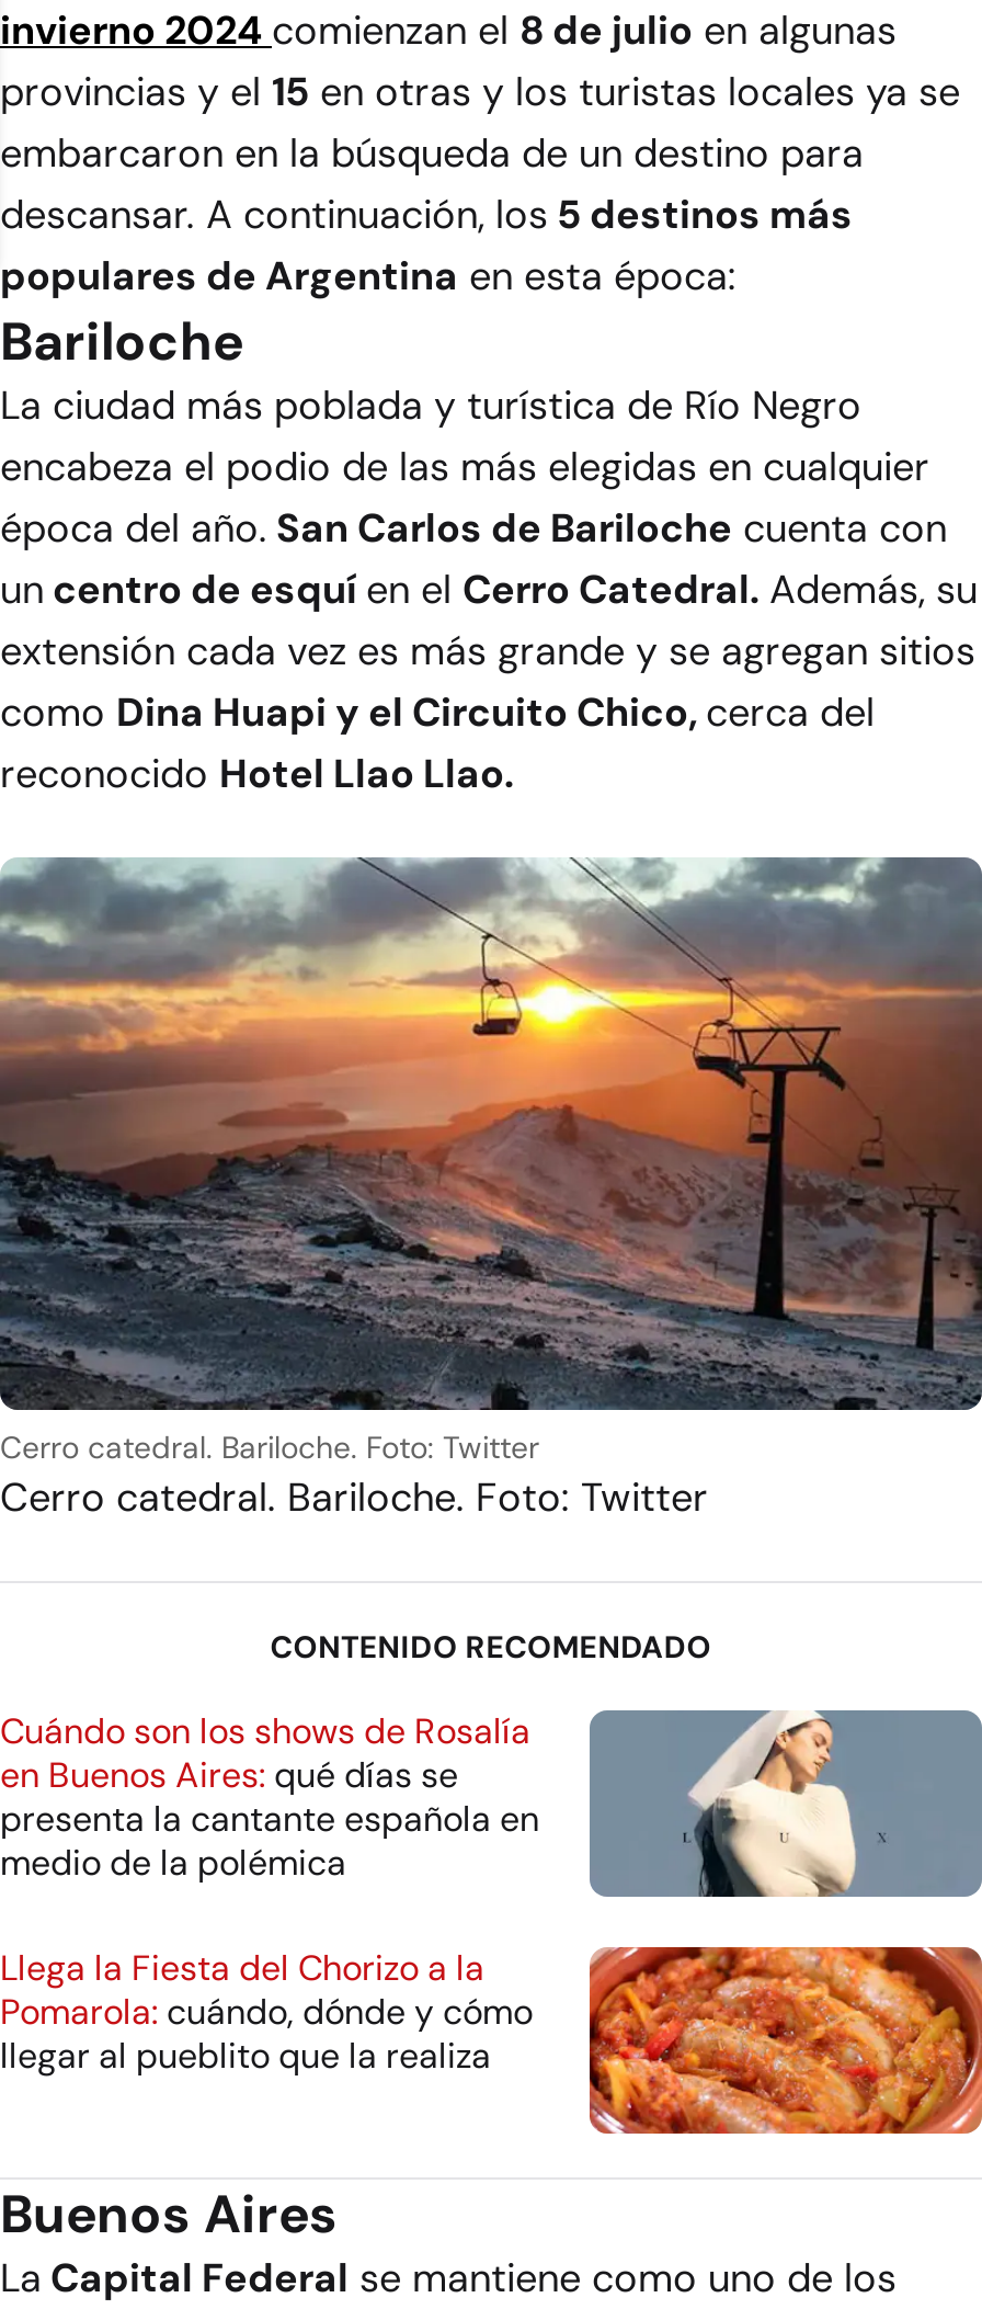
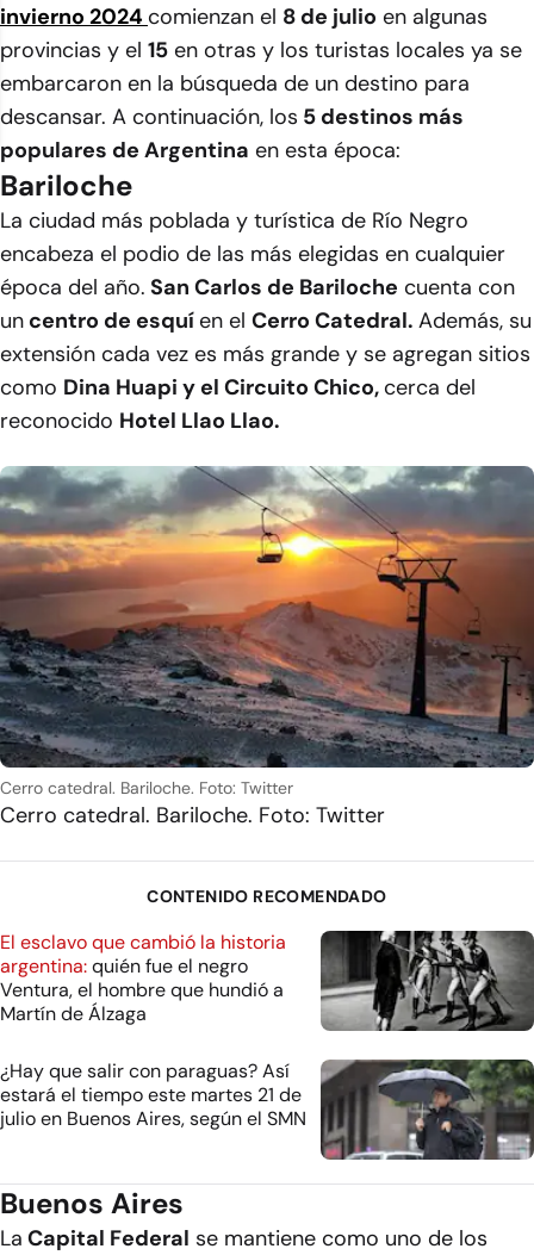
[0,1708,975,1899] [image] | Cuándo son los shows de Rosalía | en Buenos Aires: qué días se | presenta la cantante española en | medio de la polémica -> [0,929,530,1032] [image] | El esclavo que cambió la historia | argentina: quién fue el negro | Ventura, el hombre que hundió a | Martín de Álzaga
[0,1945,975,2136] [image] | Llega la Fiesta del Chorizo a la | Pomarola: cuándo, dónde y cómo | llegar al pueblito que la realiza -> [0,1058,530,1161] [image] | ¿Hay que salir con paraguas? Así | estará el tiempo este martes 21 de | julio en Buenos Aires, según el SMN

